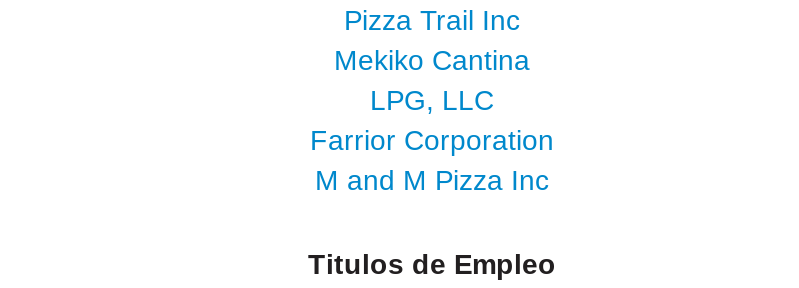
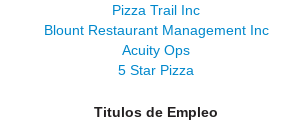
[310,44,554,196] Mekiko Cantina | LPG, LLC | Farrior Corporation | M and M Pizza Inc -> [43,22,268,78] Blount Restaurant Management Inc | Acuity Ops | 5 Star Pizza

